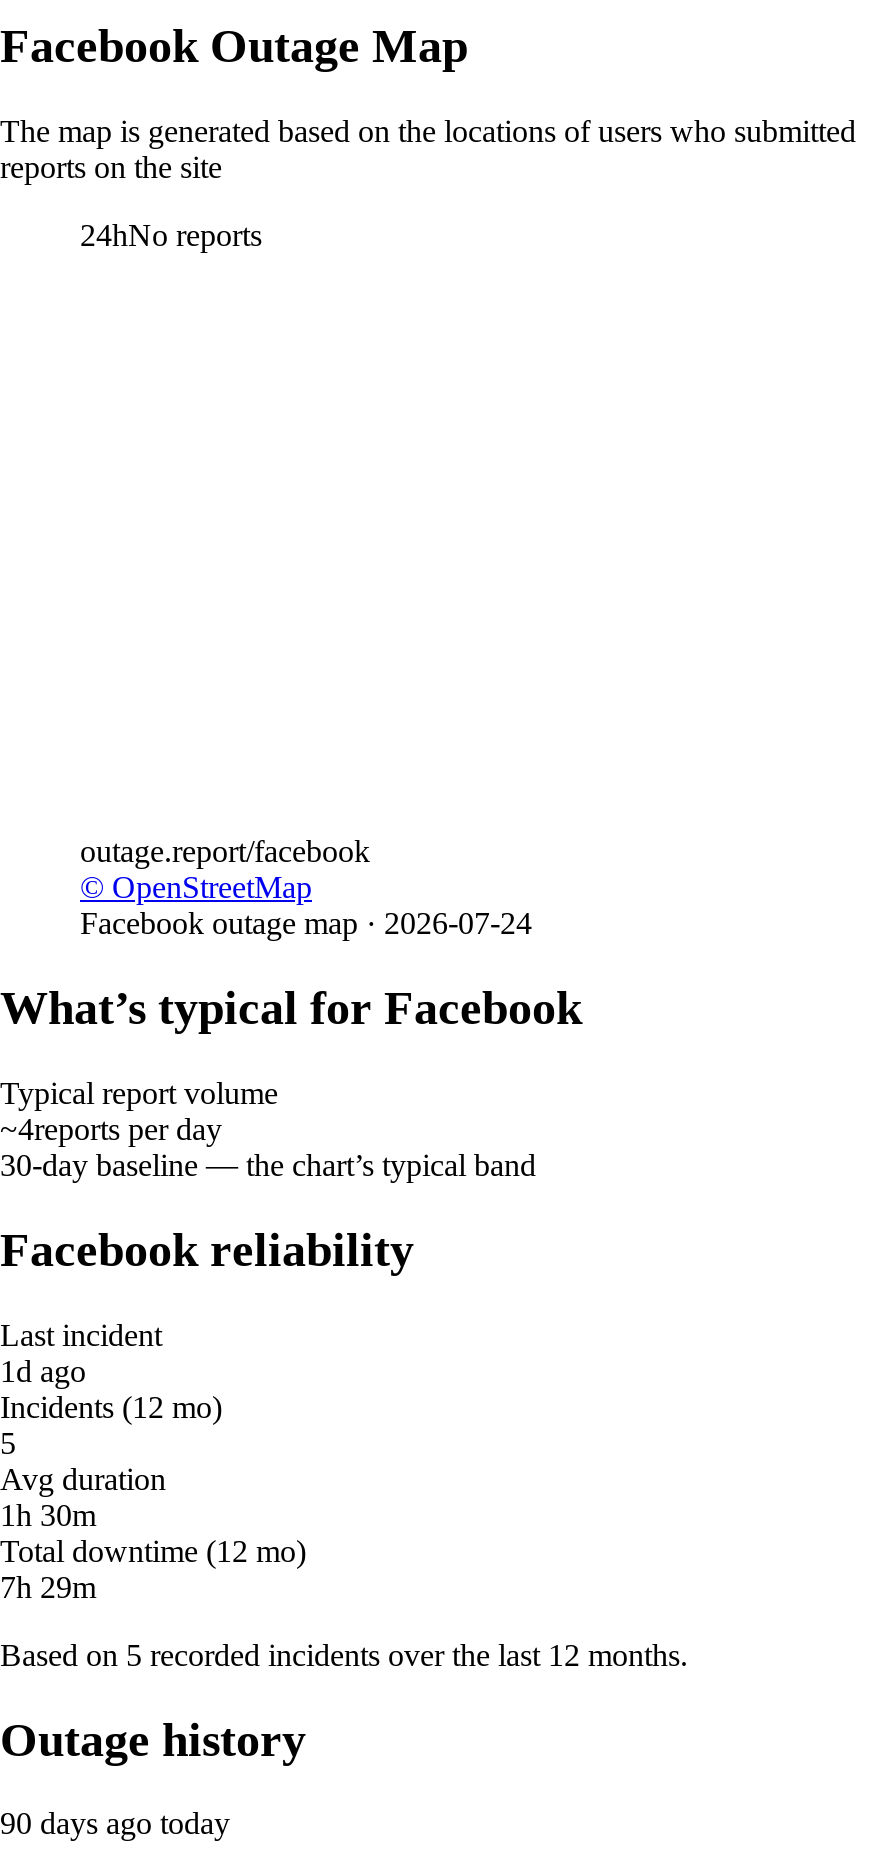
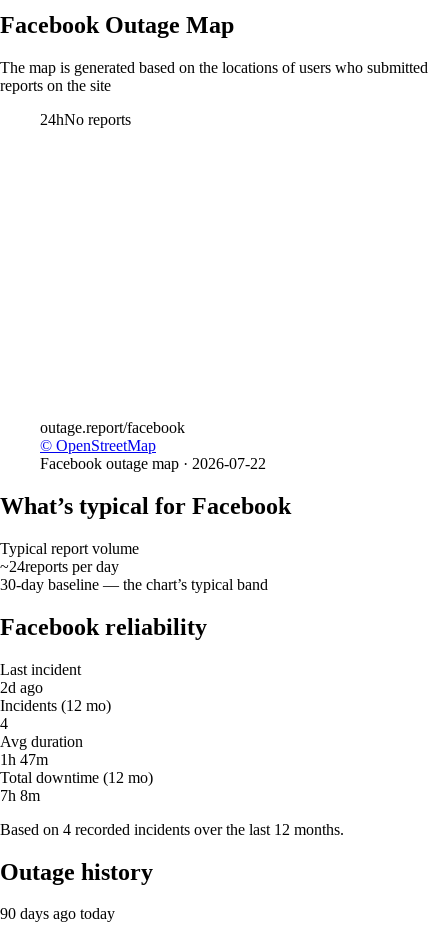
[80,906,532,940] Facebook outage map · 2026-07-24 -> [40,455,266,472] Facebook outage map · 2026-07-22
[0,1112,222,1146] ~4reports per day -> [0,558,119,575] ~24reports per day
[0,1353,86,1387] 1d ago -> [0,679,43,696] 2d ago
[0,1425,16,1459] 5 -> [0,715,8,732] 4
[0,1497,96,1531] 1h 30m -> [0,751,48,768] 1h 47m
[0,1569,96,1603] 7h 29m -> [0,787,40,804] 7h 8m
[0,1637,688,1671] Based on 5 recorded incidents over the last 12 months. -> [0,821,344,838] Based on 4 recorded incidents over the last 12 months.

